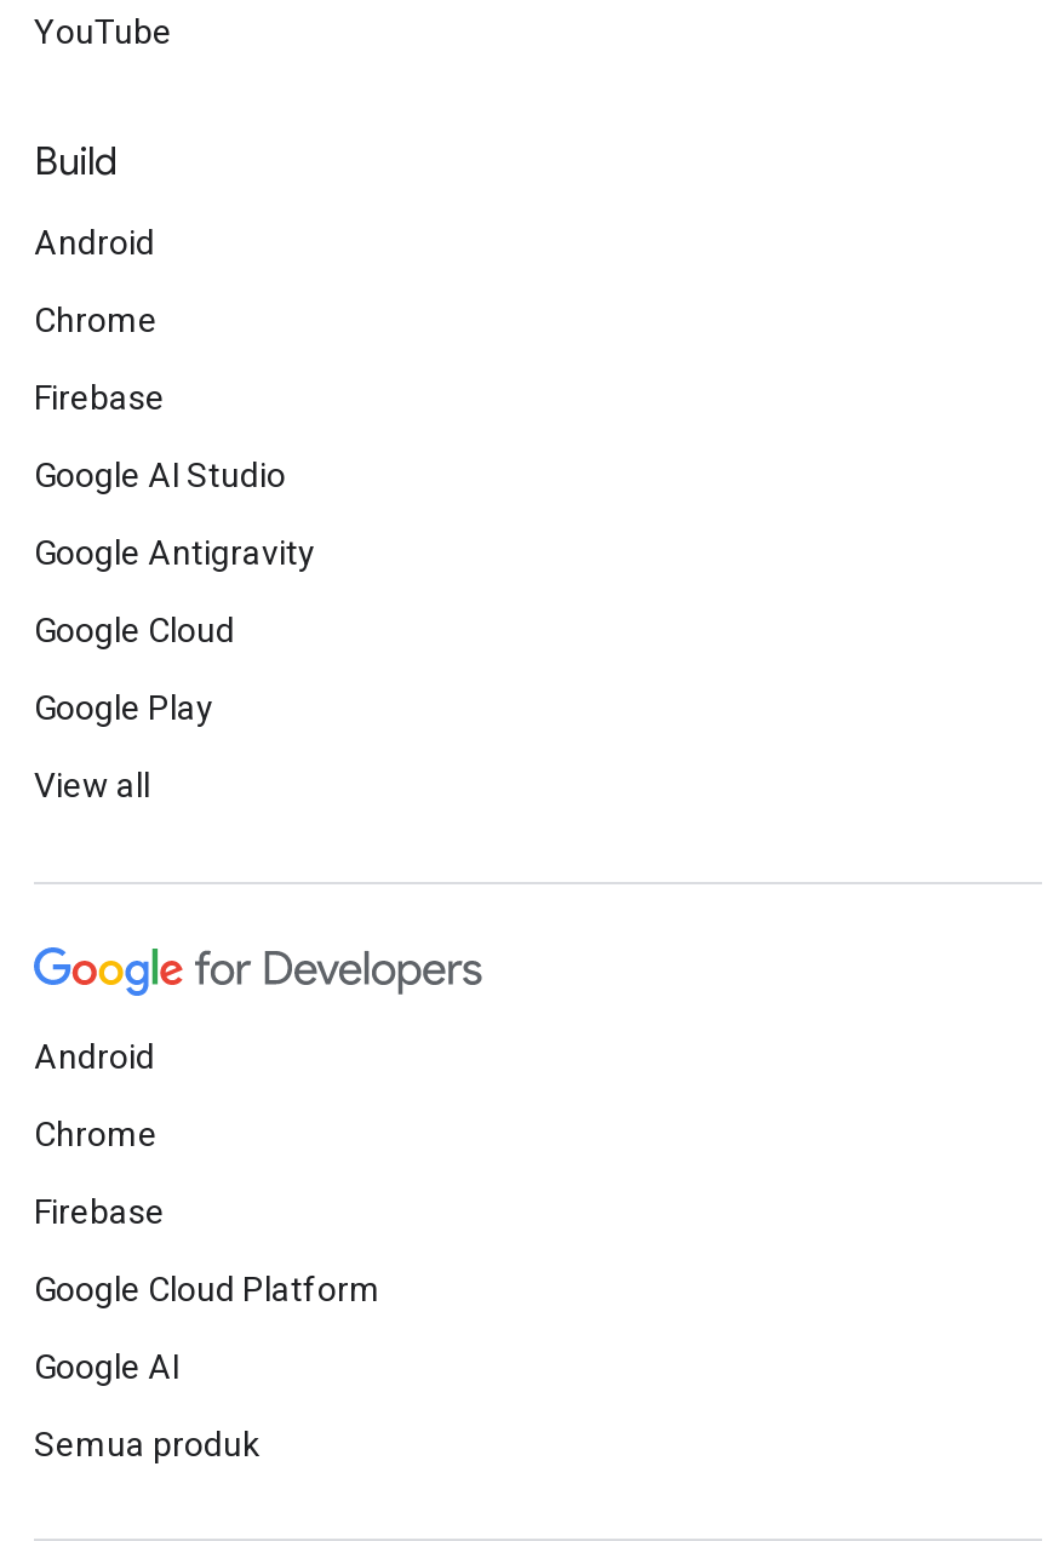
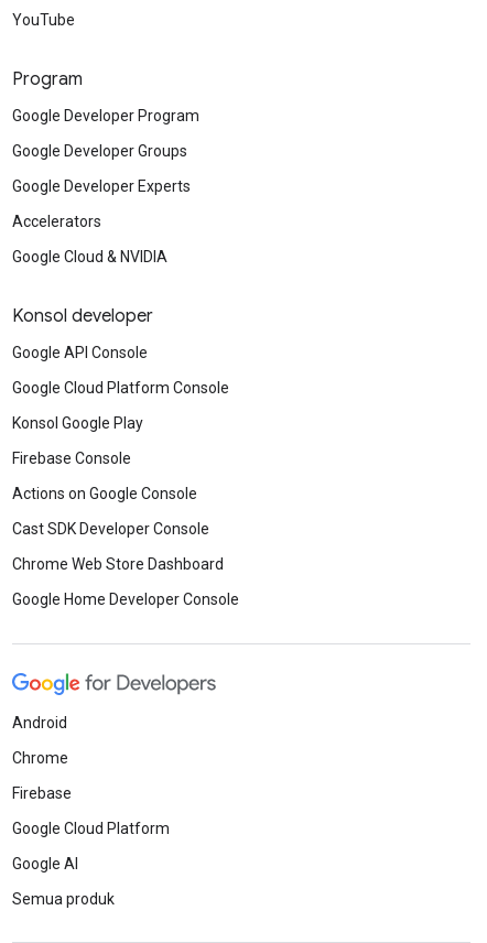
[34,138,315,804] Build | Android | Chrome | Firebase | Google AI Studio | Google Antigravity | Google Cloud | Google Play | View all -> [12,68,239,608] Program | Google Developer Program | Google Developer Groups | Google Developer Experts | Accelerators | Google Cloud & NVIDIA | Konsol developer | Google API Console | Google Cloud Platform Console | Konsol Google Play | Firebase Console | Actions on Google Console | Cast SDK Developer Console | Chrome Web Store Dashboard | Google Home Developer Console

